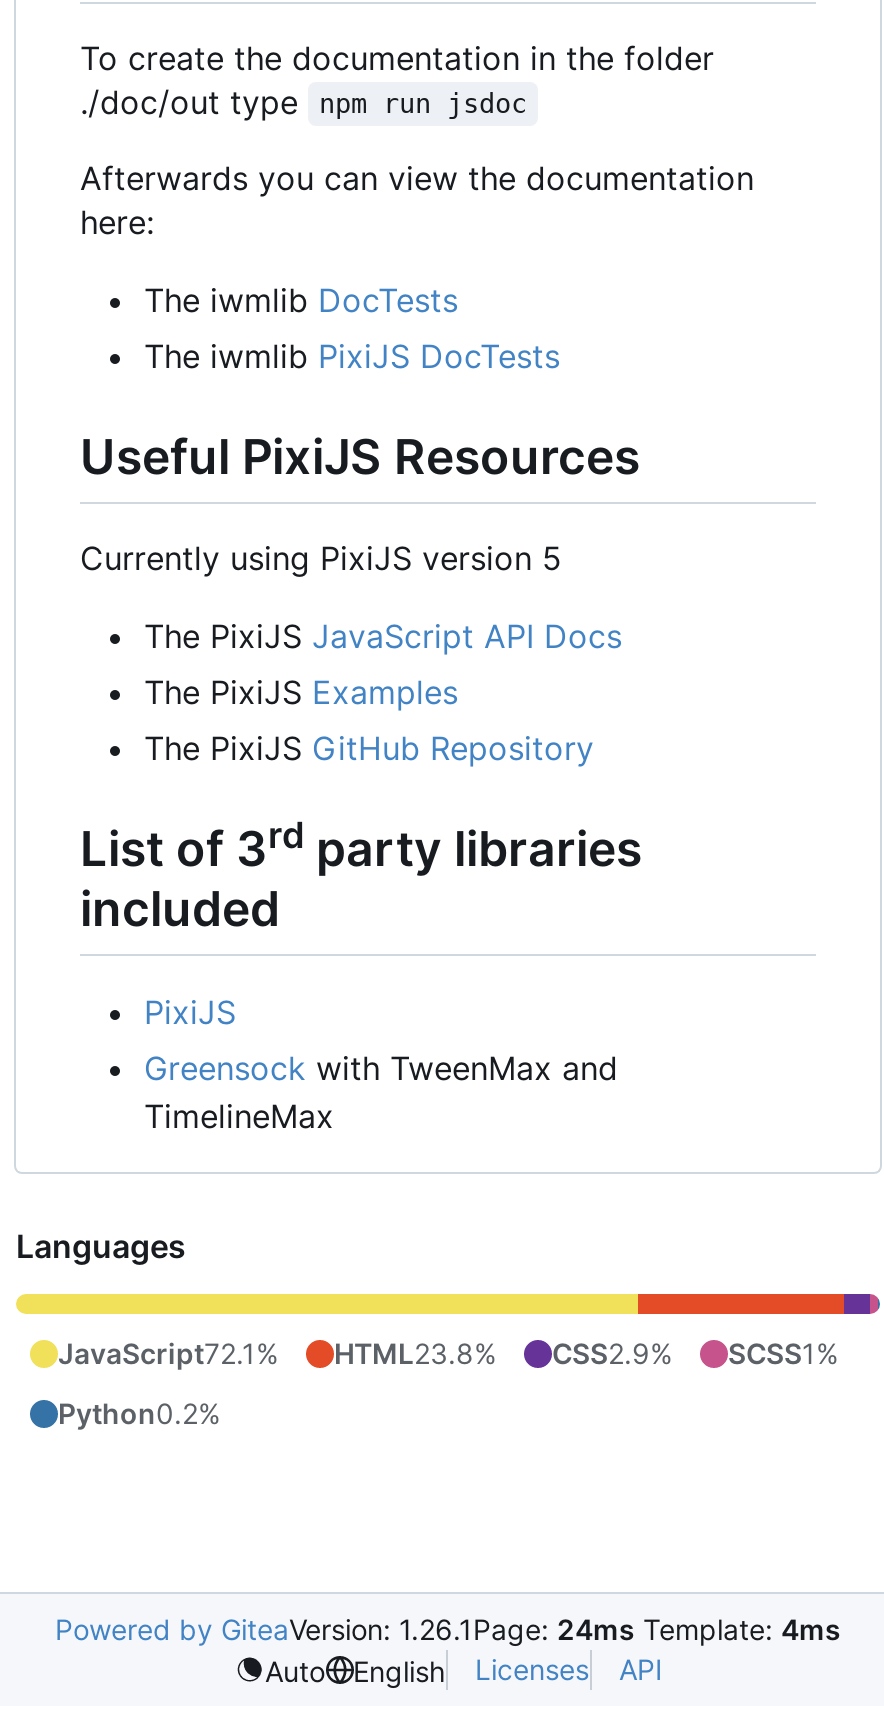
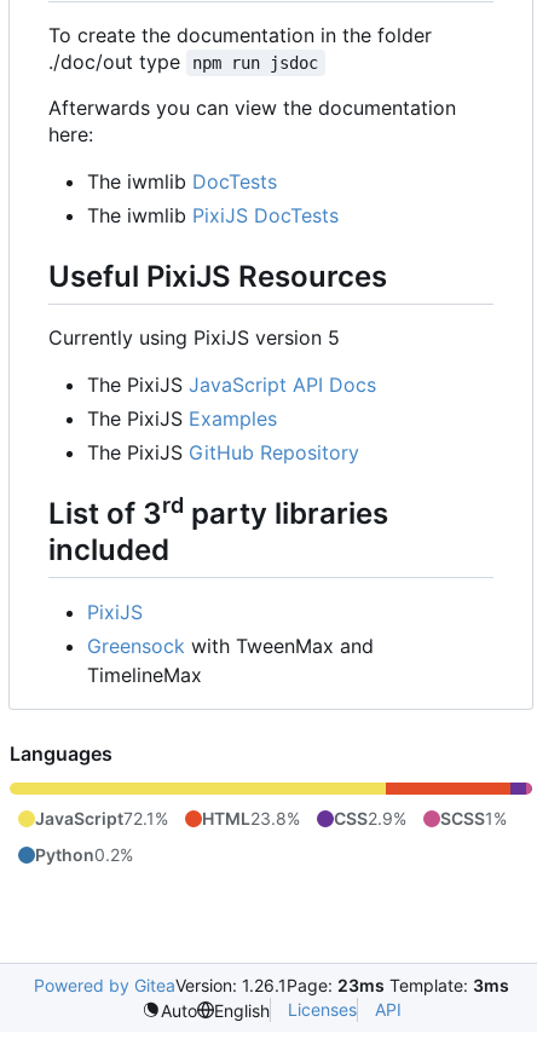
[55,1613,841,1647] Powered by GiteaVersion: 1.26.1 Page: 24ms Template: 4ms -> [33,975,509,996] Powered by GiteaVersion: 1.26.1 Page: 23ms Template: 3ms

